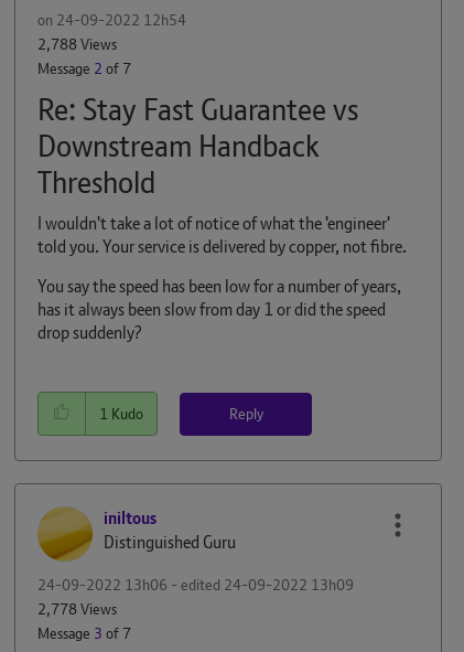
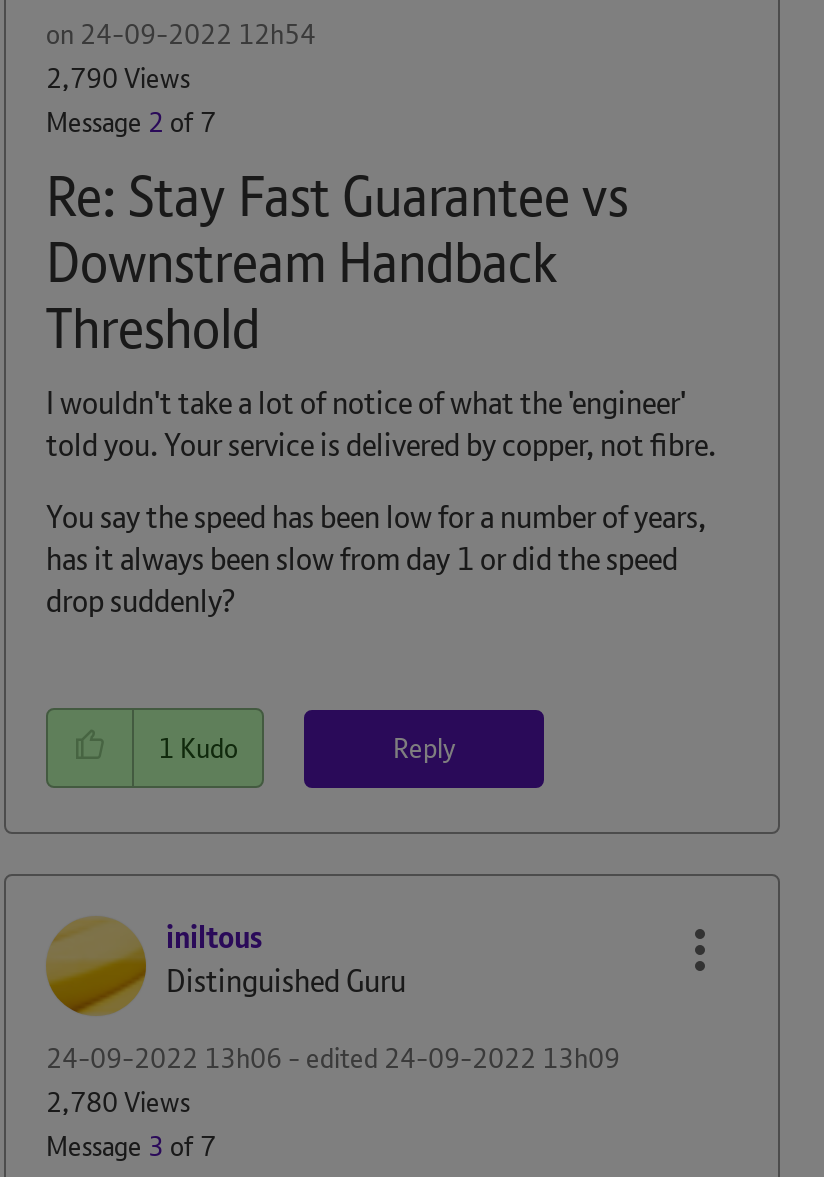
[37,34,117,54] 2,788 Views -> [46,59,190,95] 2,790 Views
[37,599,117,619] 2,778 Views -> [46,1084,190,1120] 2,780 Views

